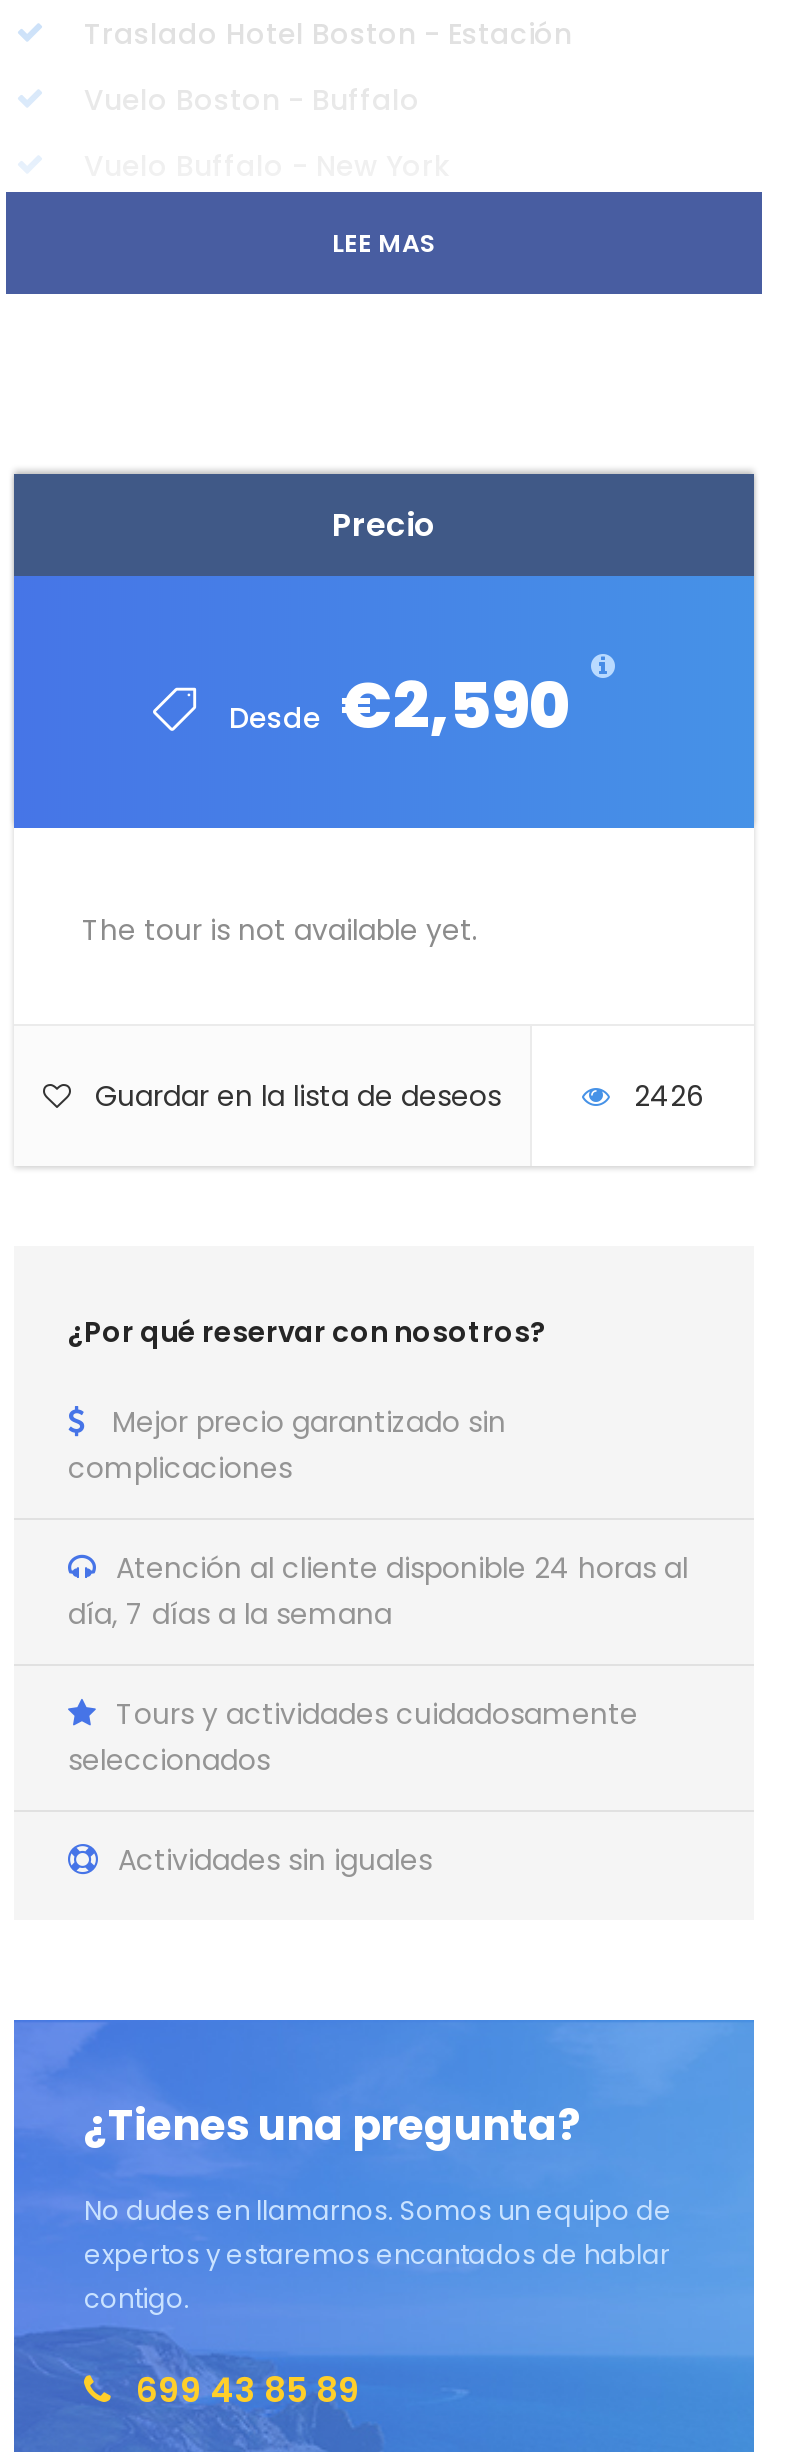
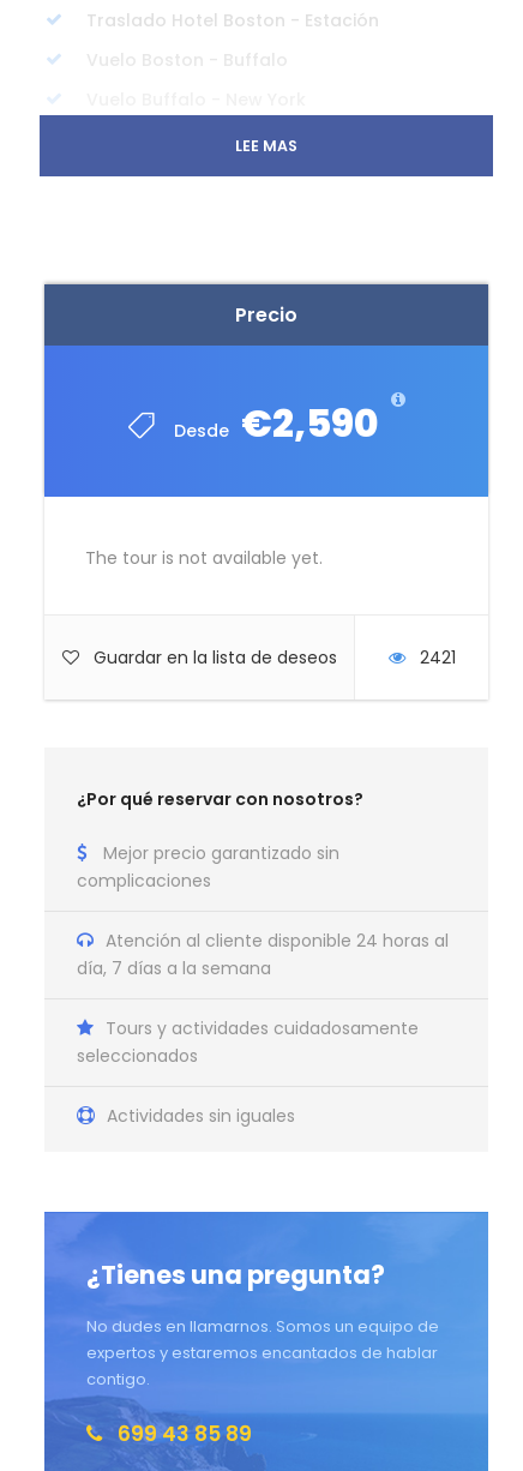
[634,1077,704,1117] 2426 -> [419,646,455,670] 2421

